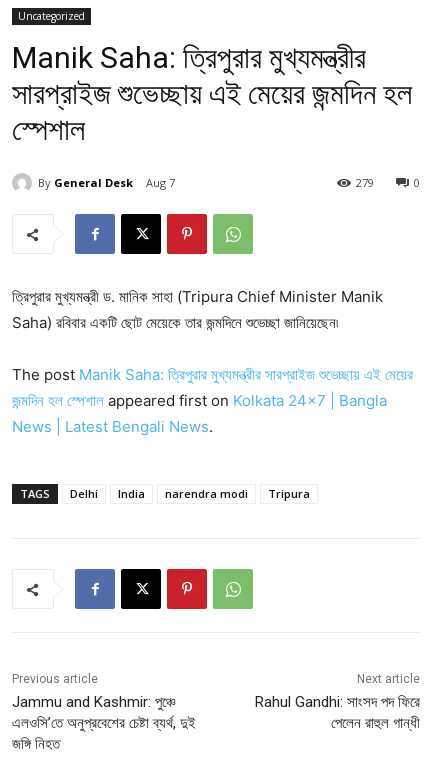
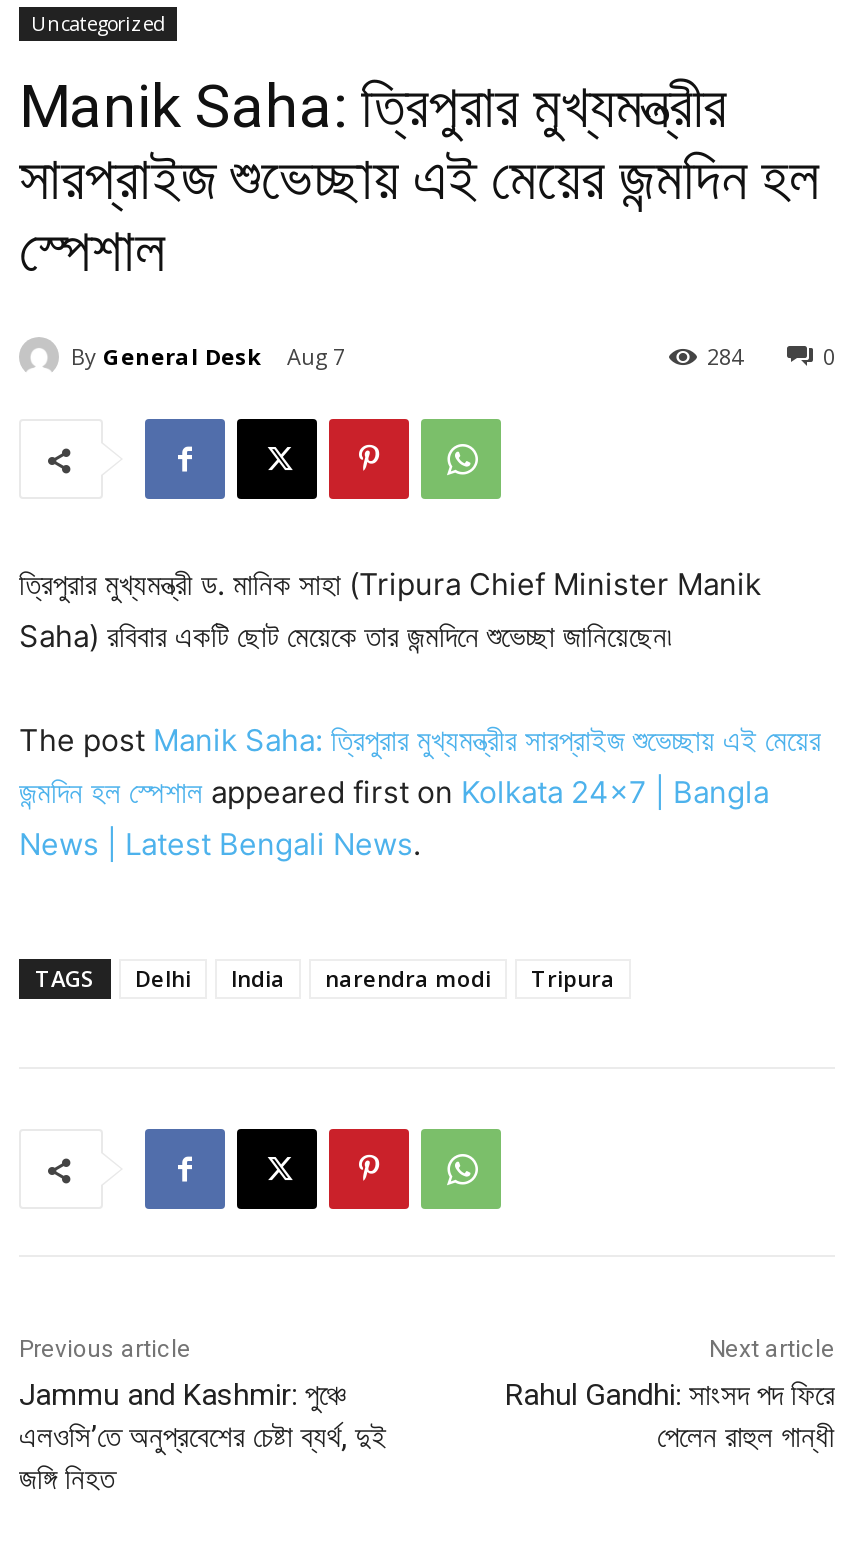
[356,175,374,190] 279 -> [707,341,743,371] 284

